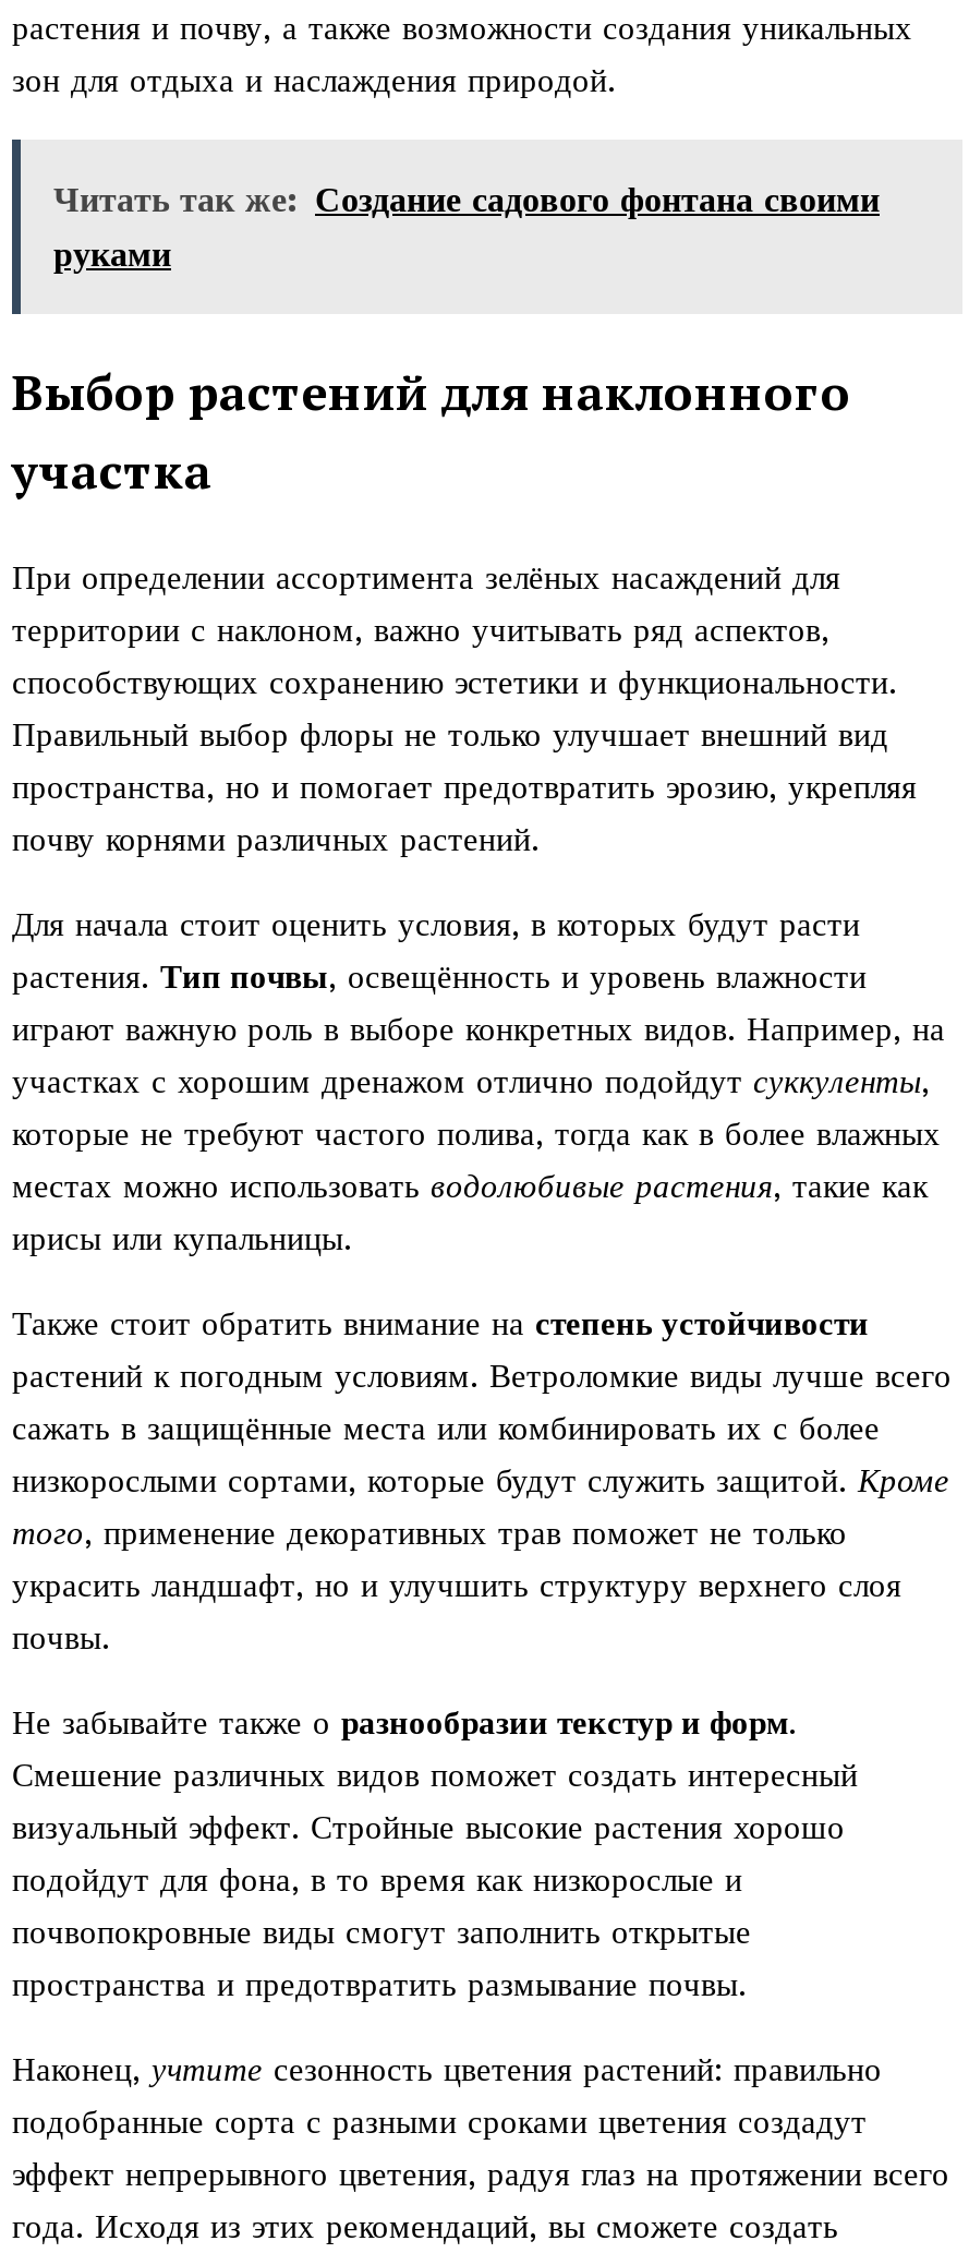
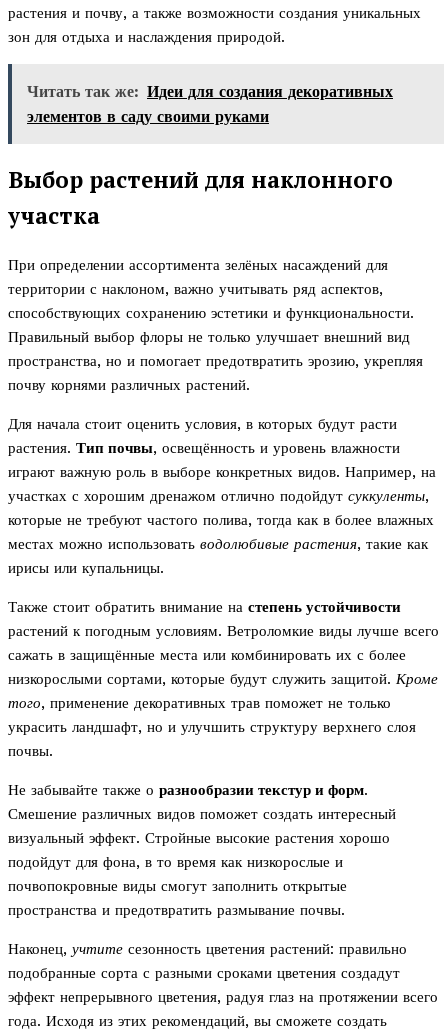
[53,178,880,274] Читать так же: Создание садового фонтана своими | руками -> [27,82,393,126] Читать так же: Идеи для создания декоративных | элементов в саду своими руками

